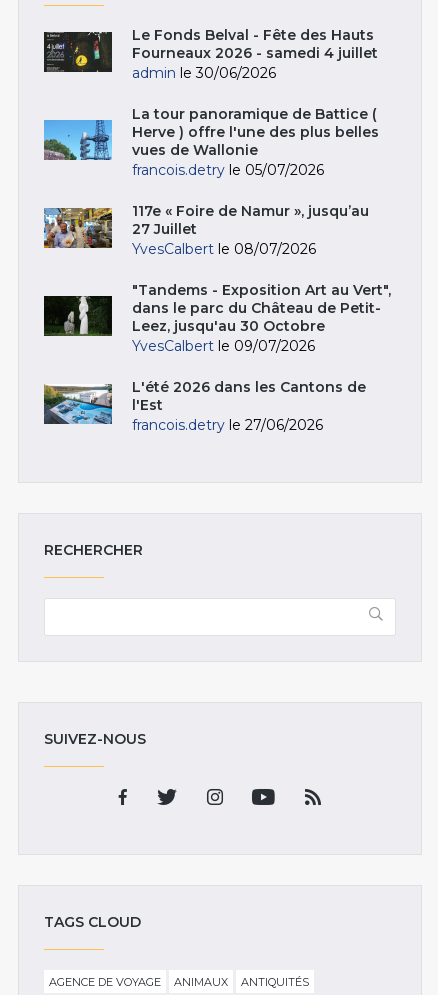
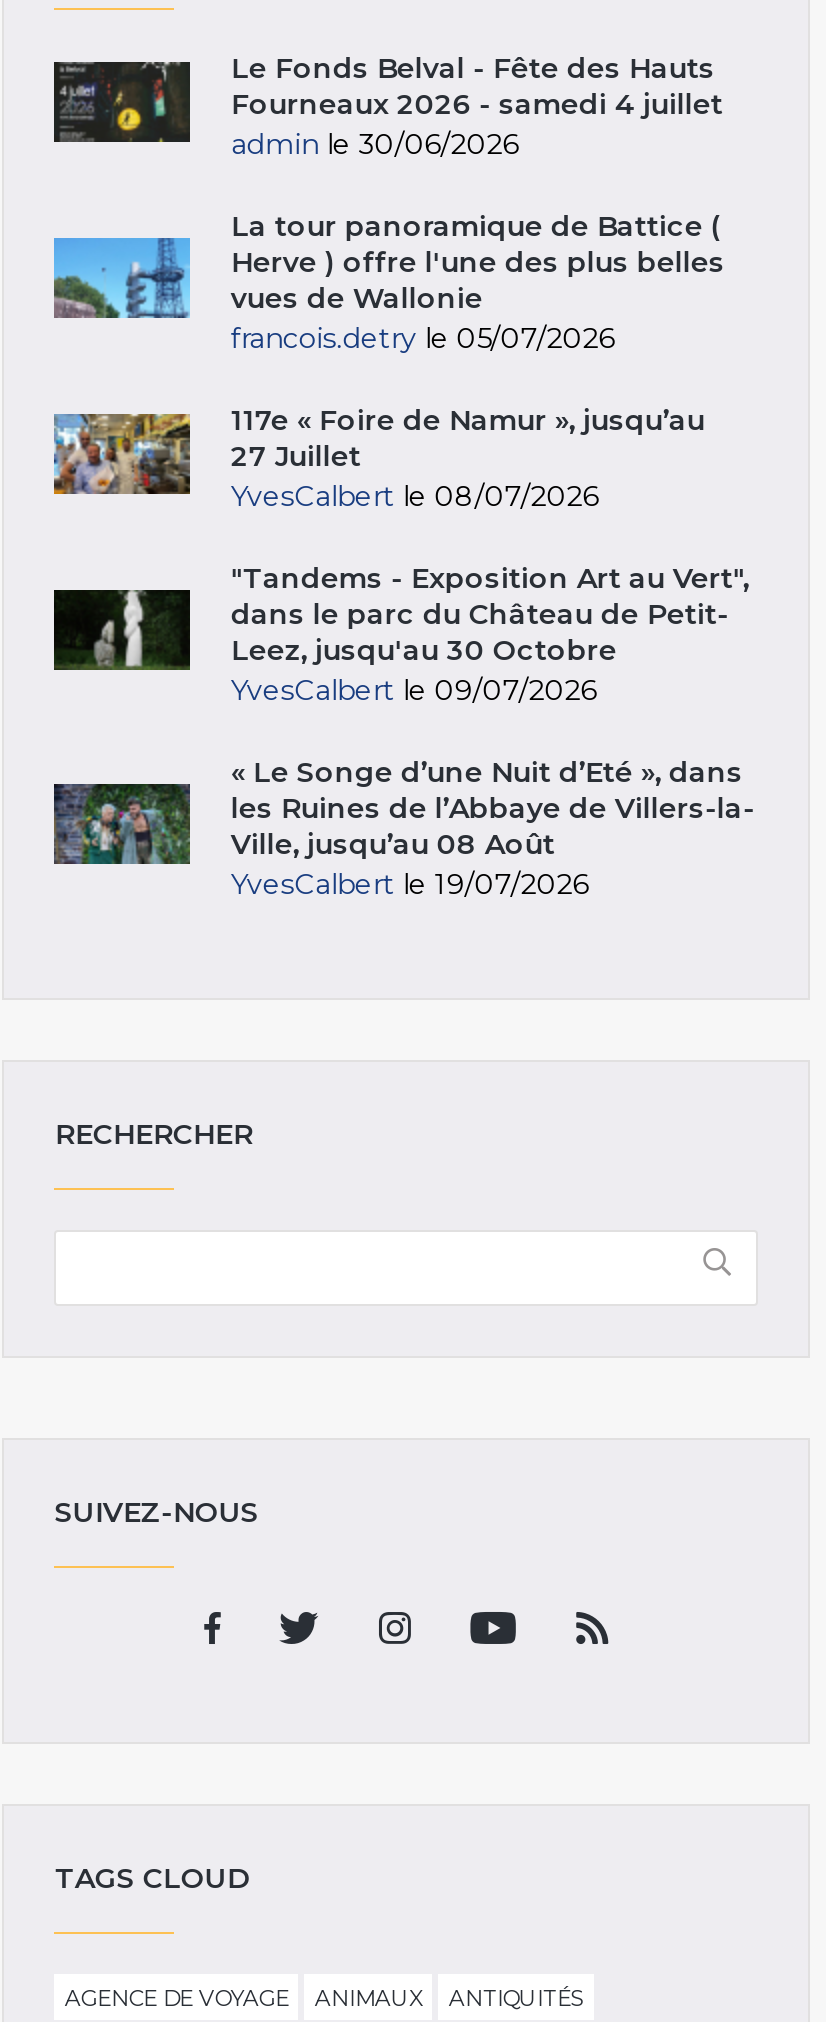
[43,378,366,434] [image] | L'été 2026 dans les Cantons de | l'Est | francois.detry le 27/06/2026 -> [54,753,755,901] [image] | « Le Songe d’une Nuit d’Eté », dans | les Ruines de l’Abbaye de Villers-la- | Ville, jusqu’au 08 Août | YvesCalbert le 19/07/2026

